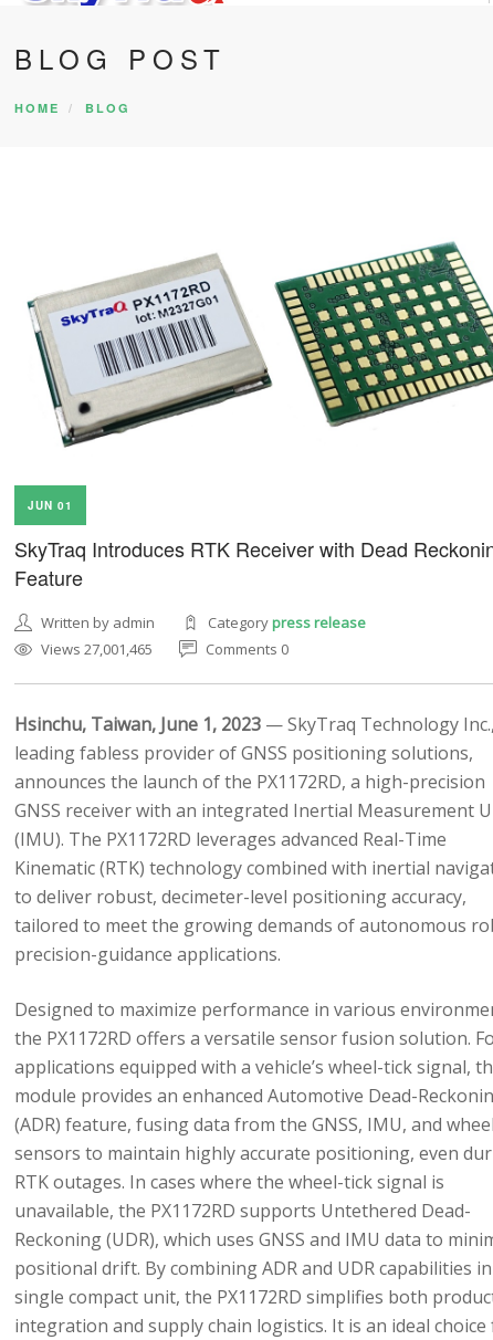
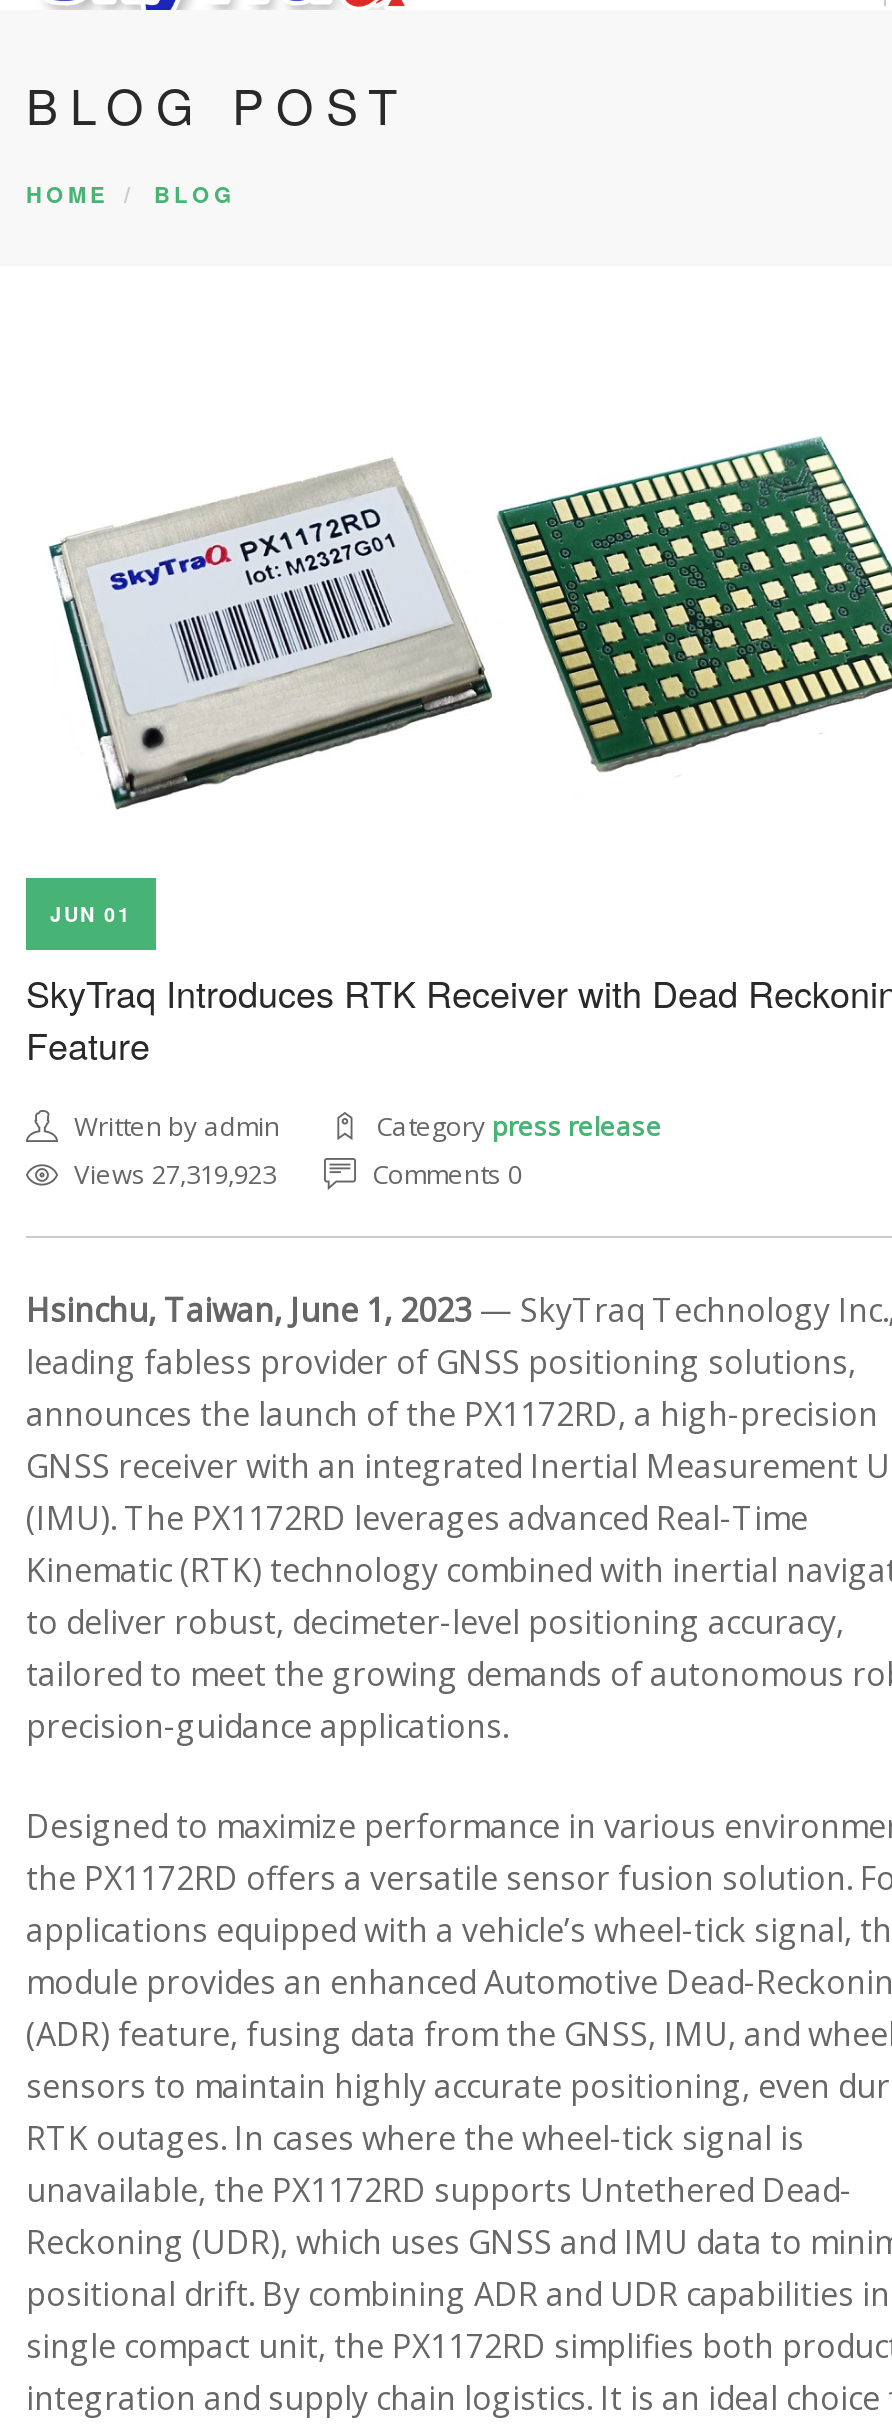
[41,639,153,659] Views 27,001,465 -> [74,1155,276,1191] Views 27,319,923

